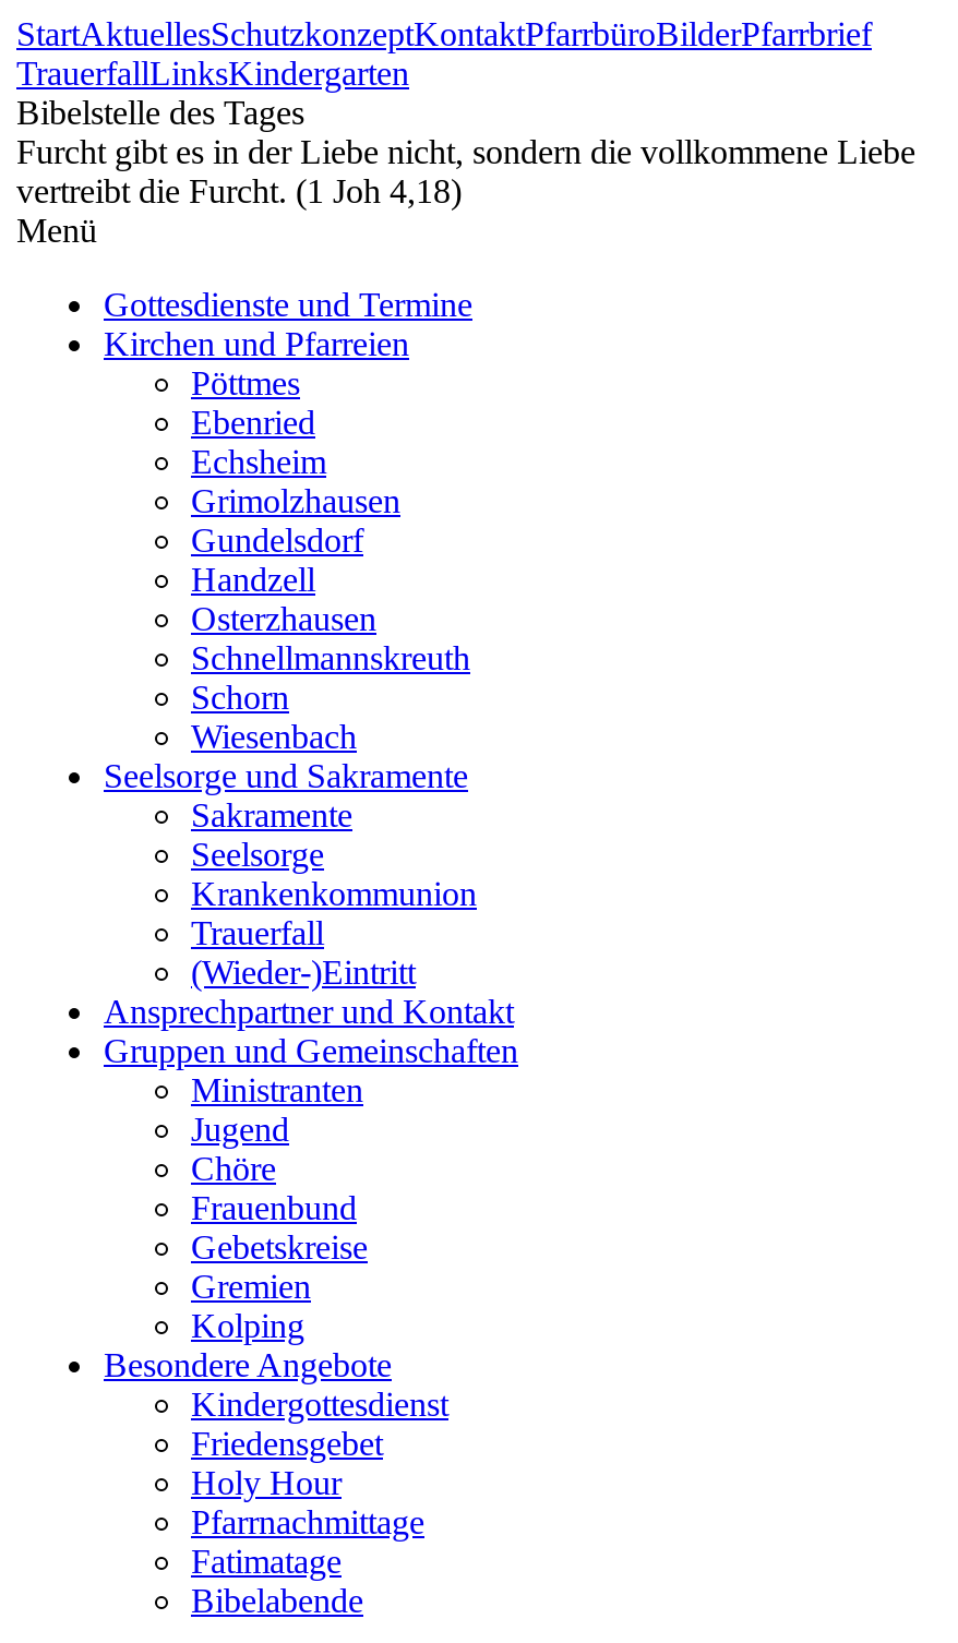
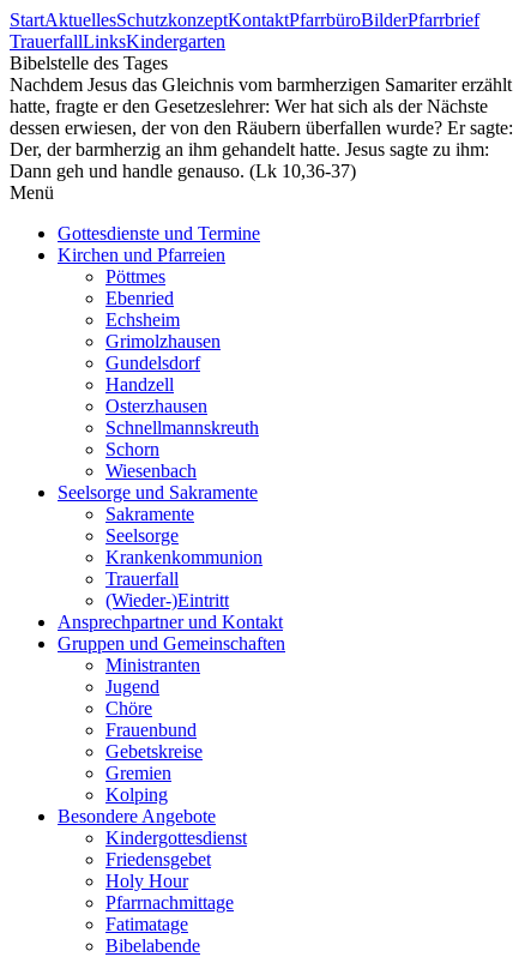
[16,133,915,209] Furcht gibt es in der Liebe nicht, sondern die vollkommene Liebe | vertreibt die Furcht. (1 Joh 4,18) -> [10,74,513,181] Nachdem Jesus das Gleichnis vom barmherzigen Samariter erzählt | hatte, fragte er den Gesetzeslehrer: Wer hat sich als der Nächste | dessen erwiesen, der von den Räubern überfallen wurde? Er sagte: | Der, der barmherzig an ihm gehandelt hatte. Jesus sagte zu ihm: | Dann geh und handle genauso. (Lk 10,36-37)

